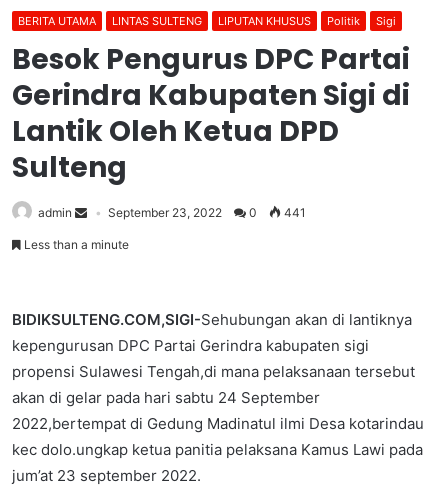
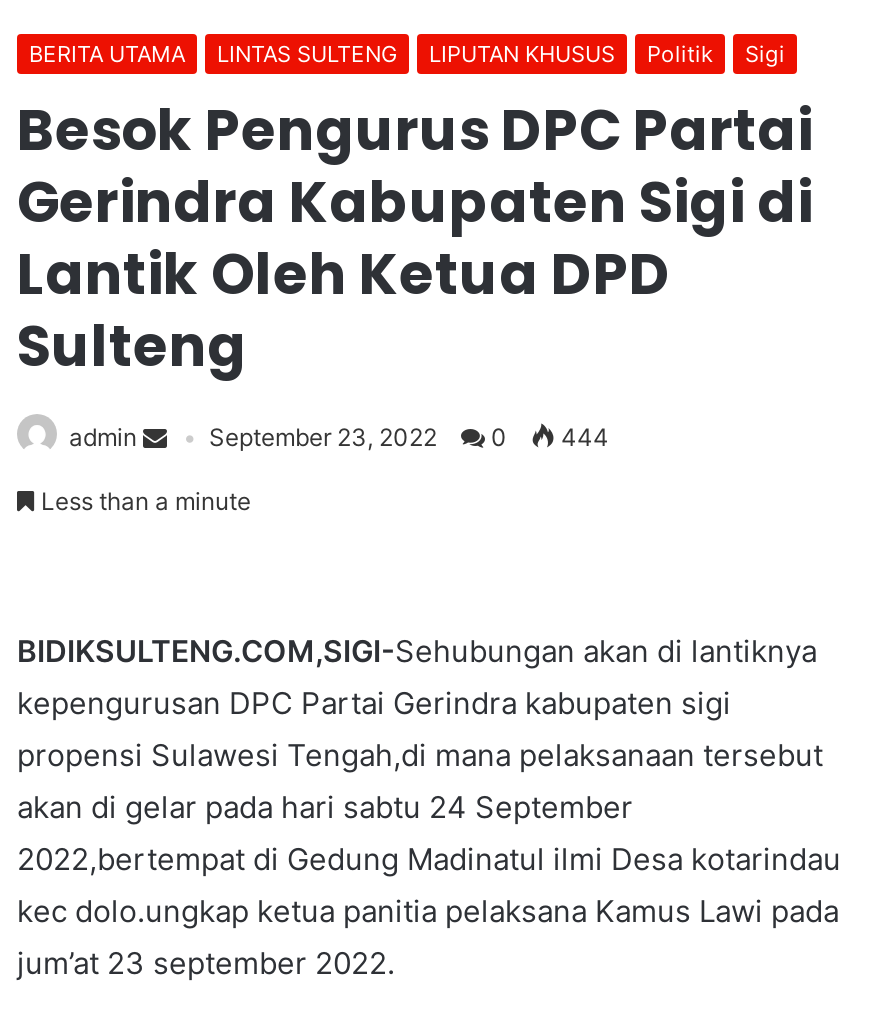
[108,205,306,220] September 23, 2022 0 441 -> [209,422,609,452] September 23, 2022 0 444

